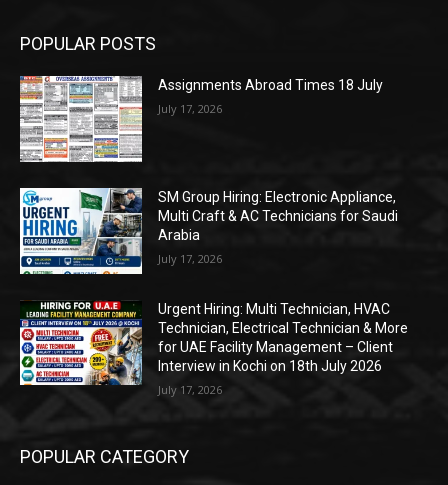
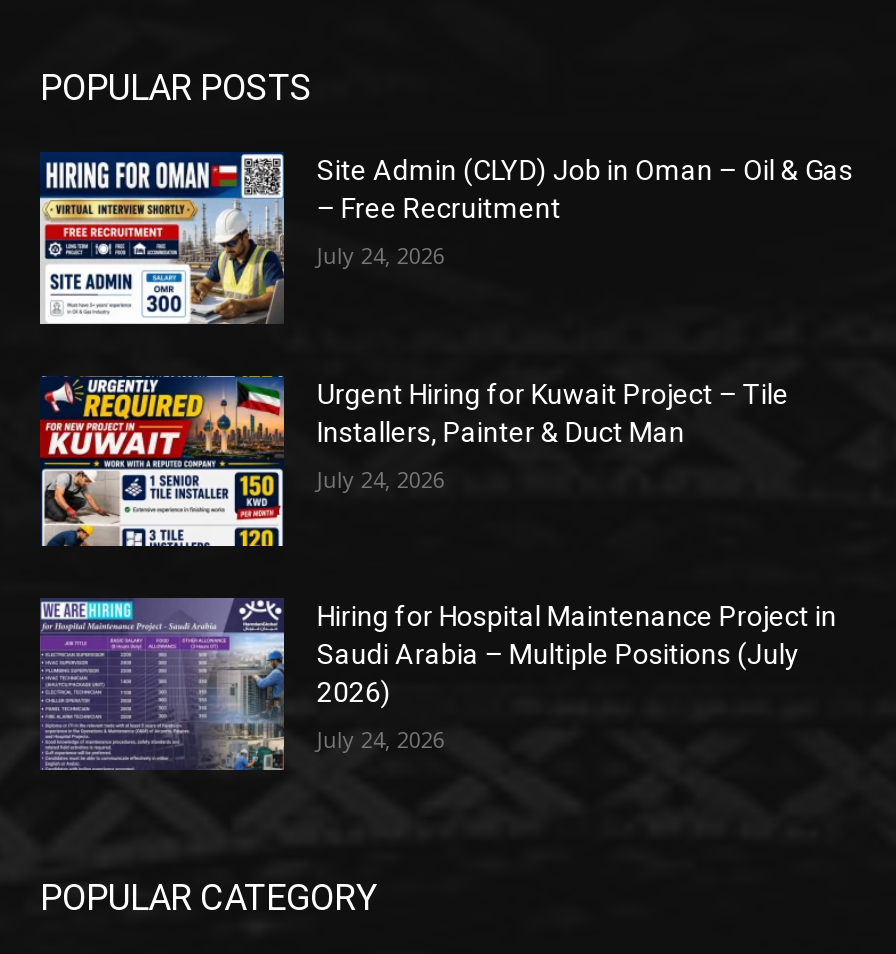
[19,75,383,163] [image] | Assignments Abroad Times 18 July -> [40,151,853,325] [image] | Site Admin (CLYD) Job in Oman – Oil & Gas | – Free Recruitment
[158,101,222,116] July 17, 2026 -> [317,240,445,270] July 24, 2026
[19,187,398,275] [image] | SM Group Hiring: Electronic Appliance, | Multi Craft & AC Technicians for Saudi | Arabia -> [38,375,789,549] [image] | Urgent Hiring for Kuwait Project – Tile | Installers, Painter & Duct Man
[158,251,222,266] July 17, 2026 -> [317,463,445,493] July 24, 2026
[19,300,408,386] [image] | Urgent Hiring: Multi Technician, HVAC | Technician, Electrical Technician & More | for UAE Facility Management – Client | Interview in Kochi on 18th July 2026 -> [38,597,837,771] [image] | Hiring for Hospital Maintenance Project in | Saudi Arabia – Multiple Positions (July | 2026)
[158,382,222,397] July 17, 2026 -> [317,725,445,755] July 24, 2026

